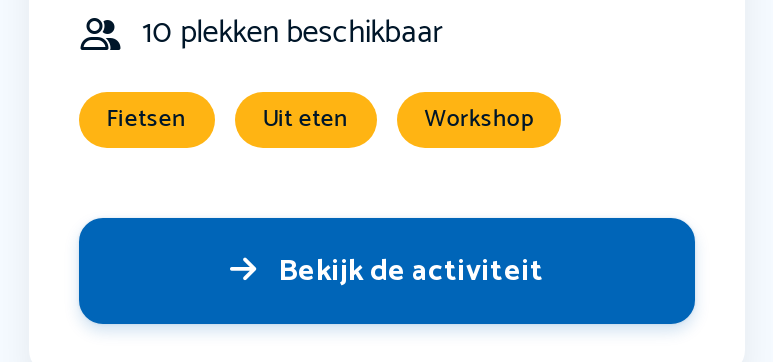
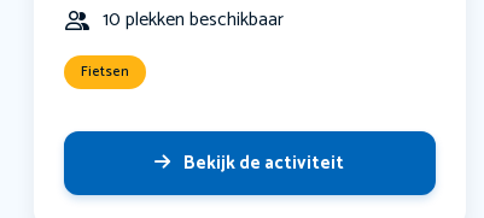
[263,101,533,139] Uit eten | Workshop -> none

